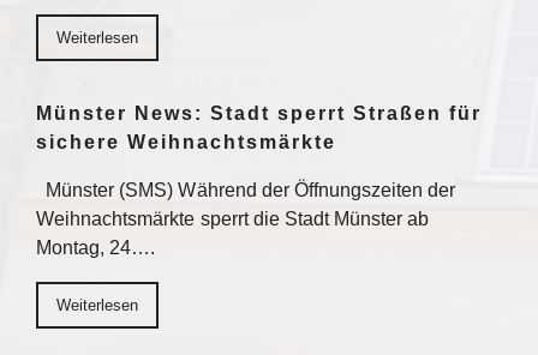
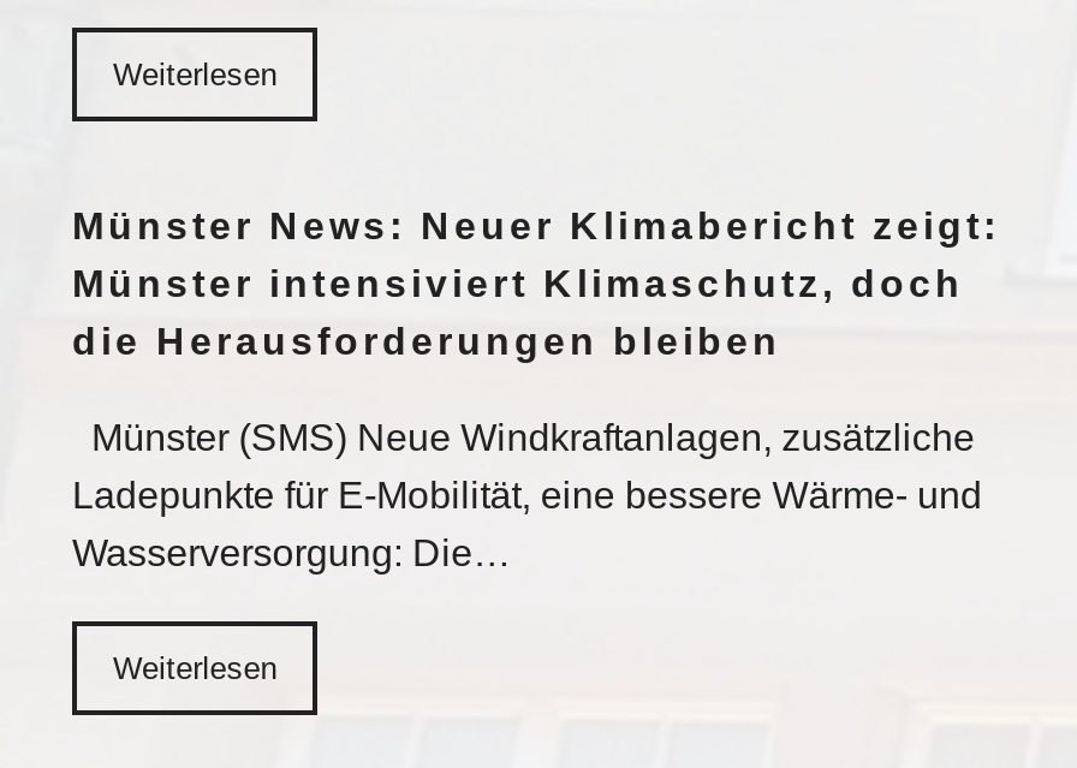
[36,103,482,152] Münster News: Stadt sperrt Straßen für | sichere Weihnachtsmärkte -> [72,206,1000,362] Münster News: Neuer Klimabericht zeigt: | Münster intensiviert Klimaschutz, doch | die Herausforderungen bleiben
[36,180,456,258] Münster (SMS) Während der Öffnungszeiten der | Weihnachtsmärkte sperrt die Stadt Münster ab | Montag, 24…. -> [72,417,982,573] Münster (SMS) Neue Windkraftanlagen, zusätzliche | Ladepunkte für E-Mobilität, eine bessere Wärme- und | Wasserversorgung: Die…

